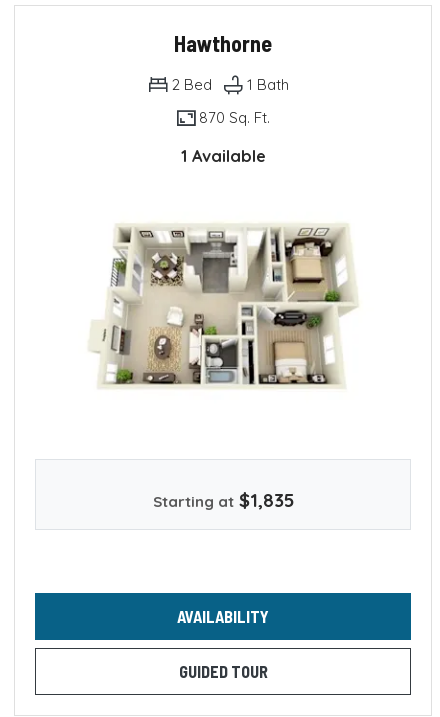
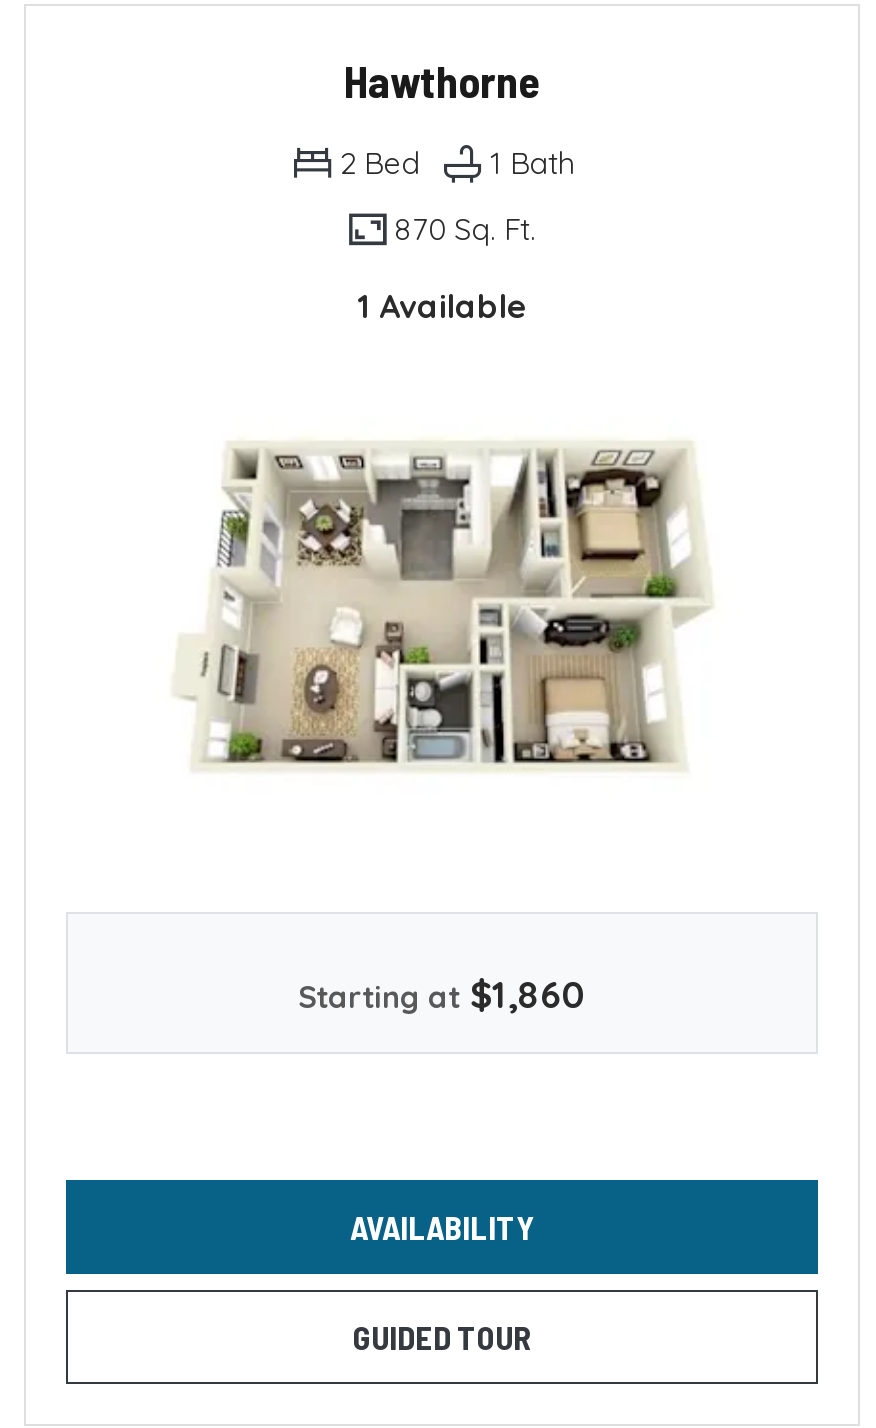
[152,488,293,512] Starting at $1,835 -> [298,970,586,1018] Starting at $1,860

